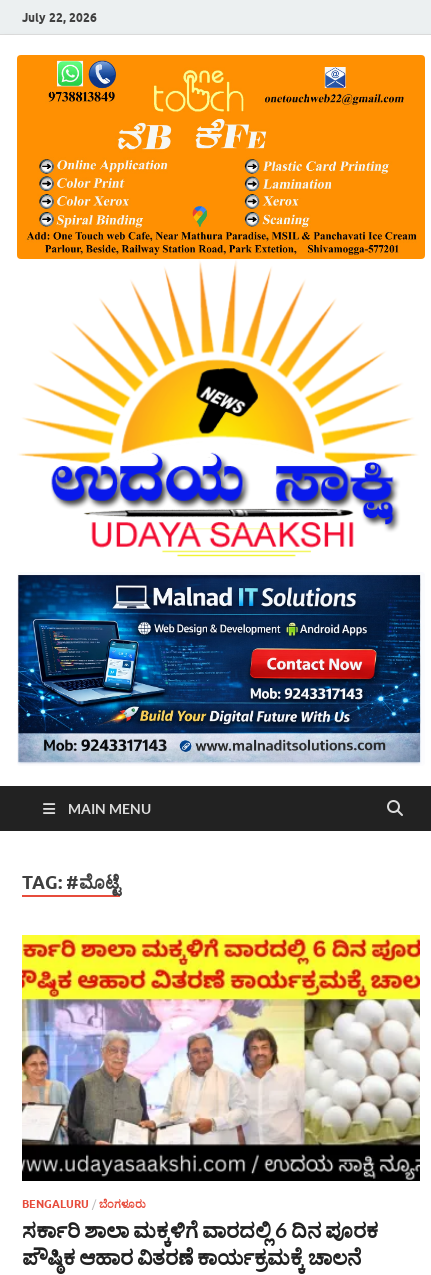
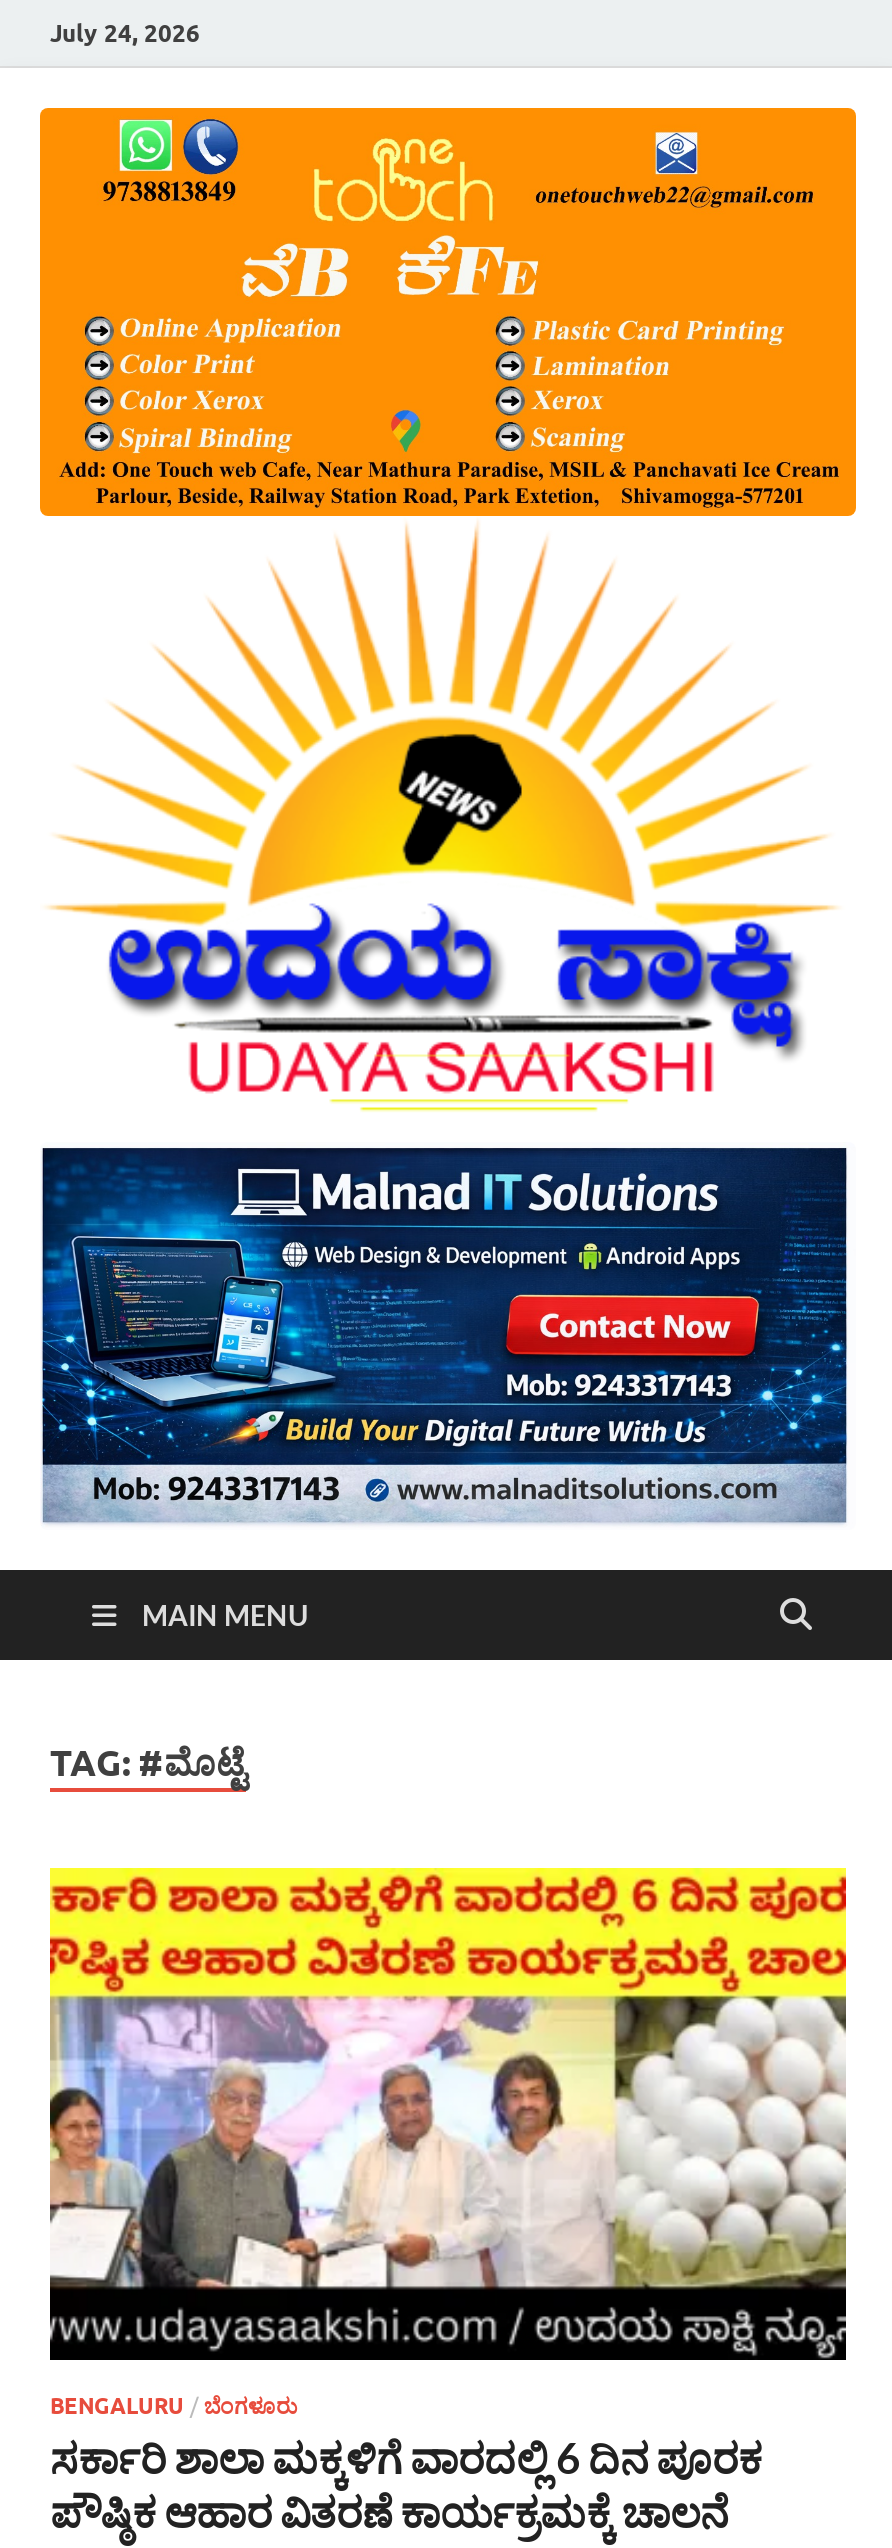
[22,9,97,24] July 22, 2026 -> [50,17,200,47] July 24, 2026

